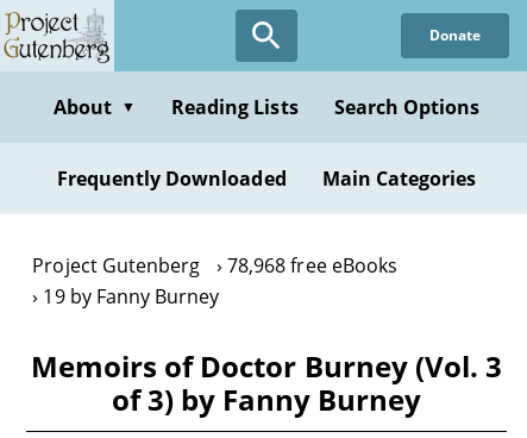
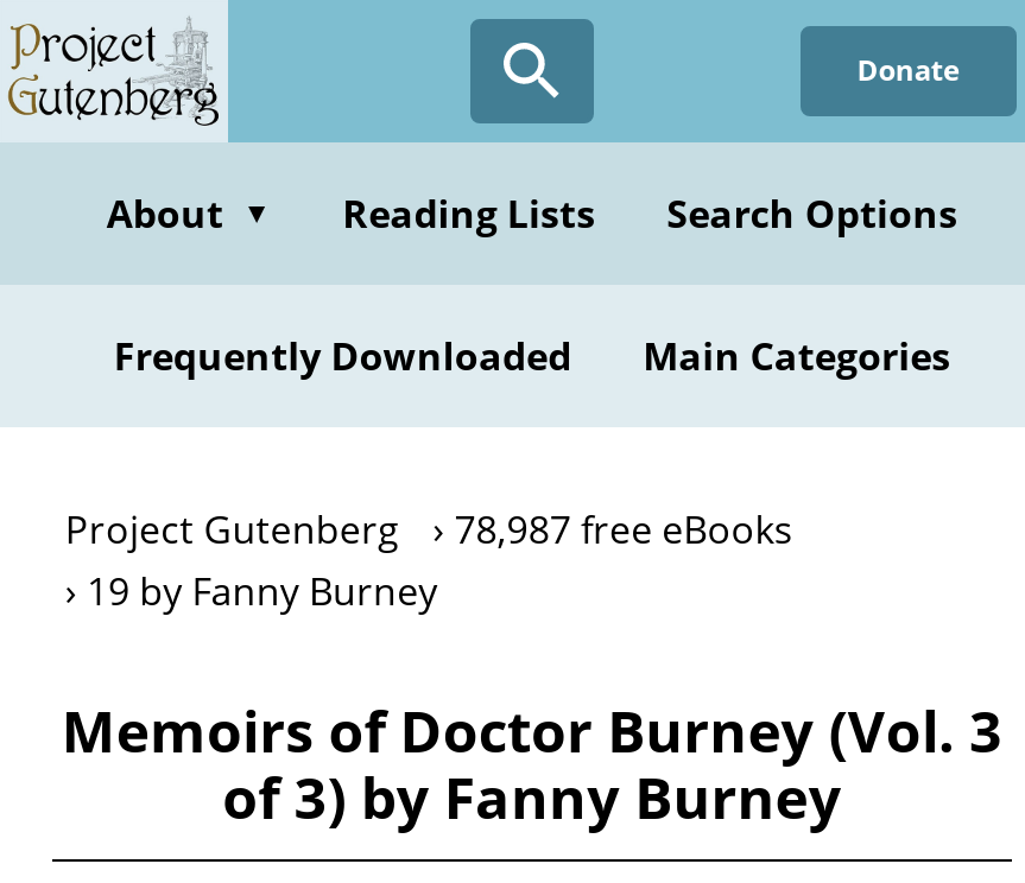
[33,252,397,279] Project Gutenberg 78,968 free eBooks -> [65,503,793,555] Project Gutenberg 78,987 free eBooks

